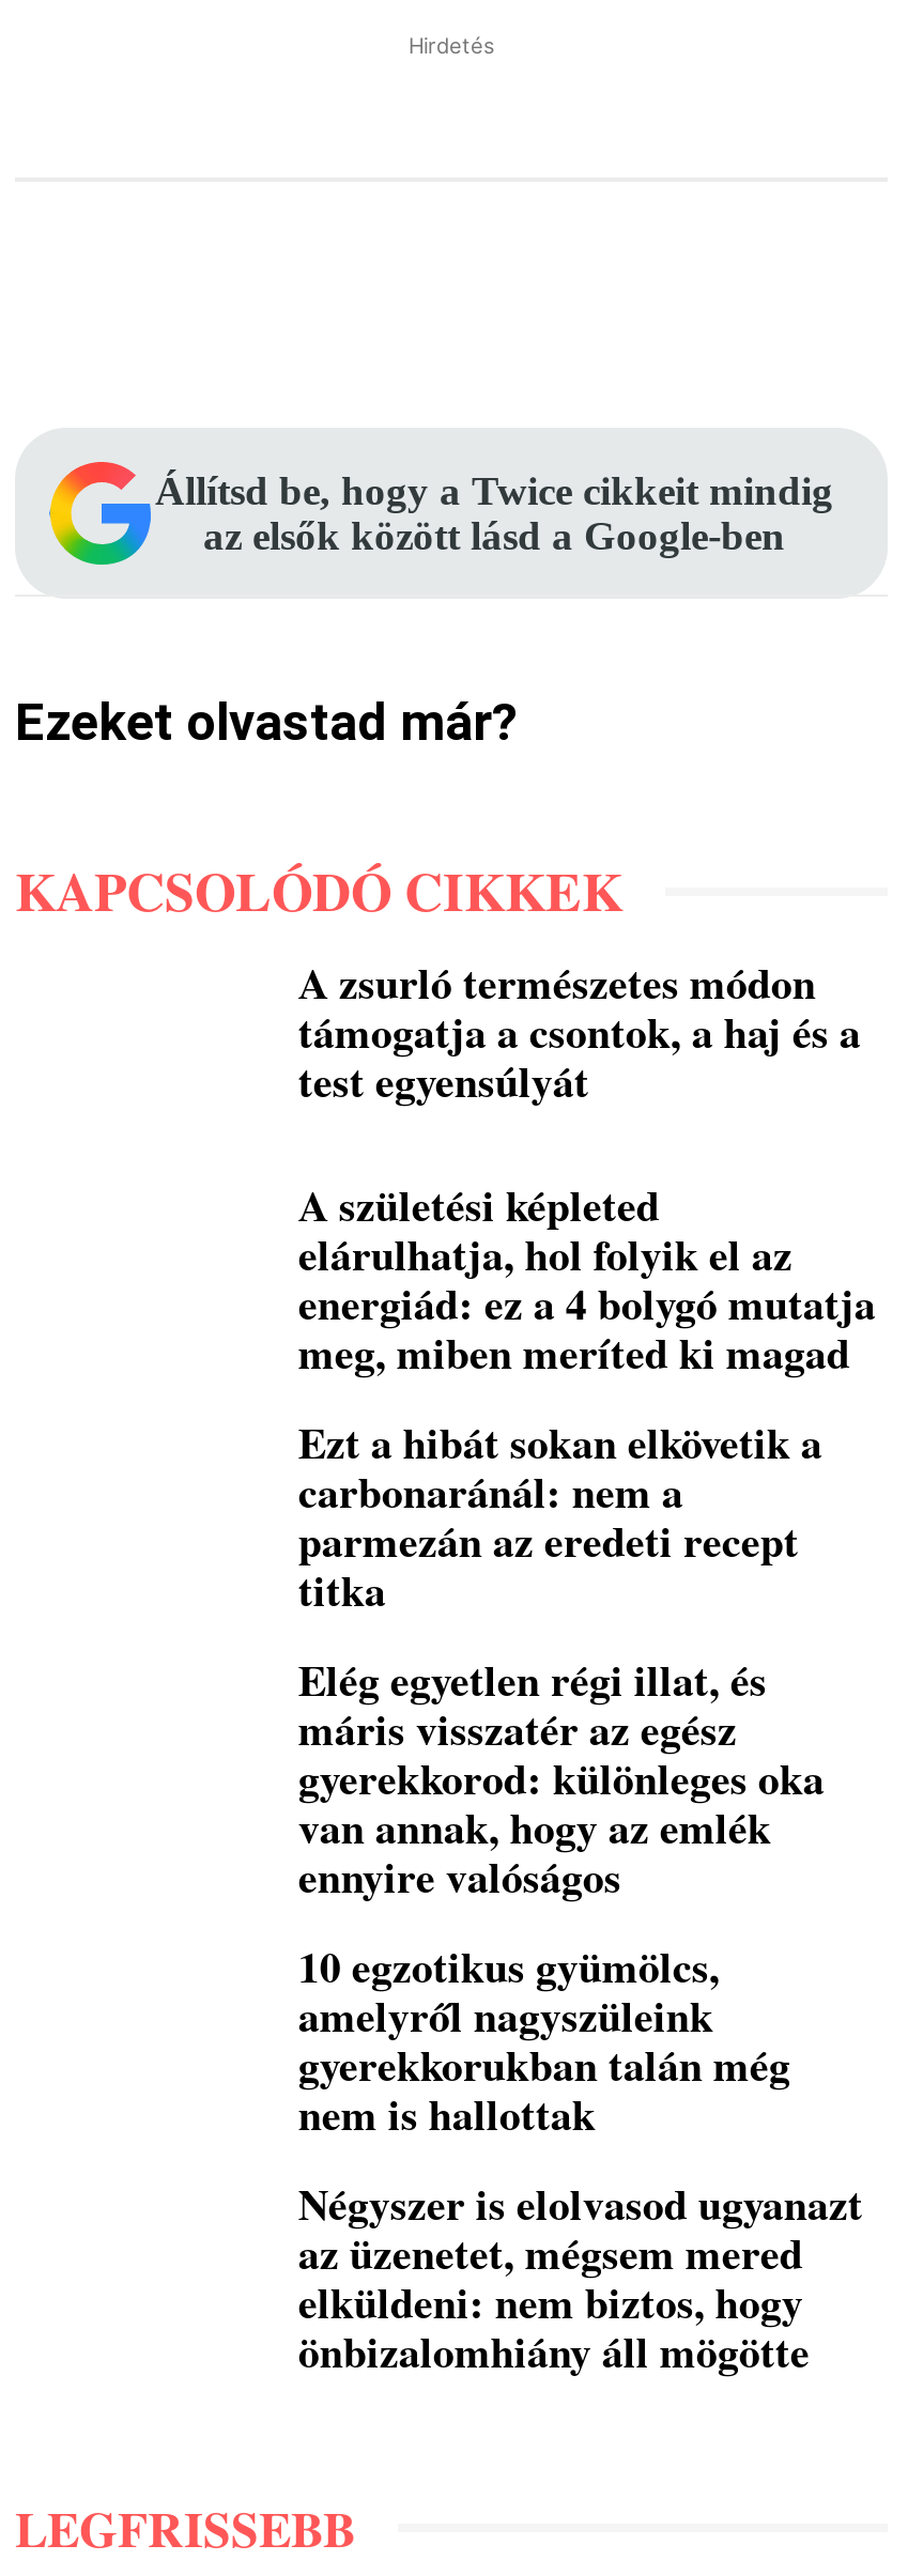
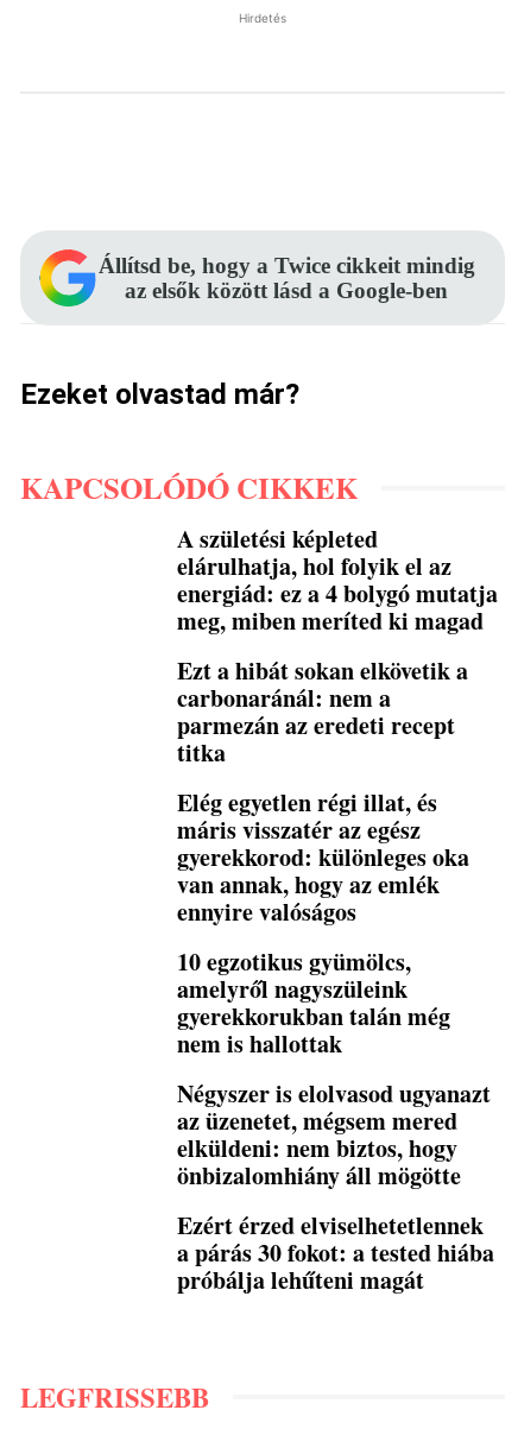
[298,952,861,1112] A zsurló természetes módon | támogatja a csontok, a haj és a | test egyensúlyát -> none
moved [298,1173,876,2382] -> [177,521,498,1193]: A születési képleted | elárulhatja, hol folyik el az | energiád: ez a 4 bolygó mutatja | ... | elküldeni: nem biztos, hogy | önbizalomhiány áll mögötte
none -> [177,1208,495,1297] Ezért érzed elviselhetetlennek | a párás 30 fokot: a tested hiába | próbálja lehűteni magát

